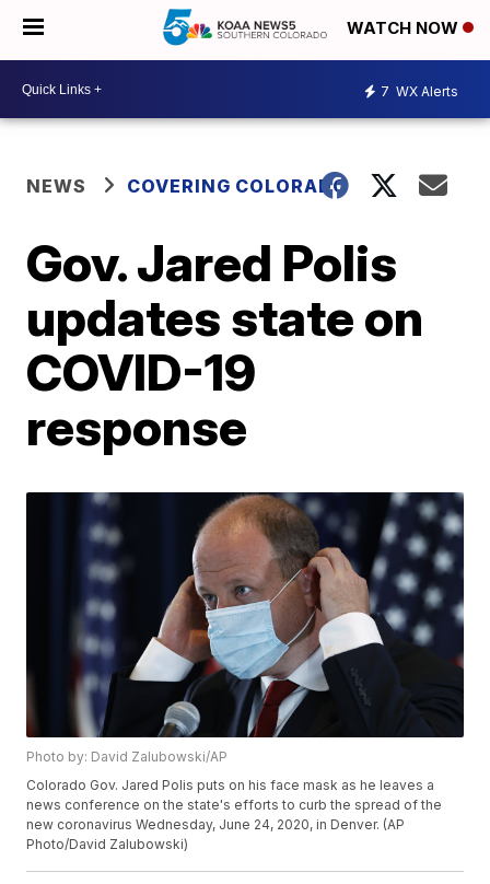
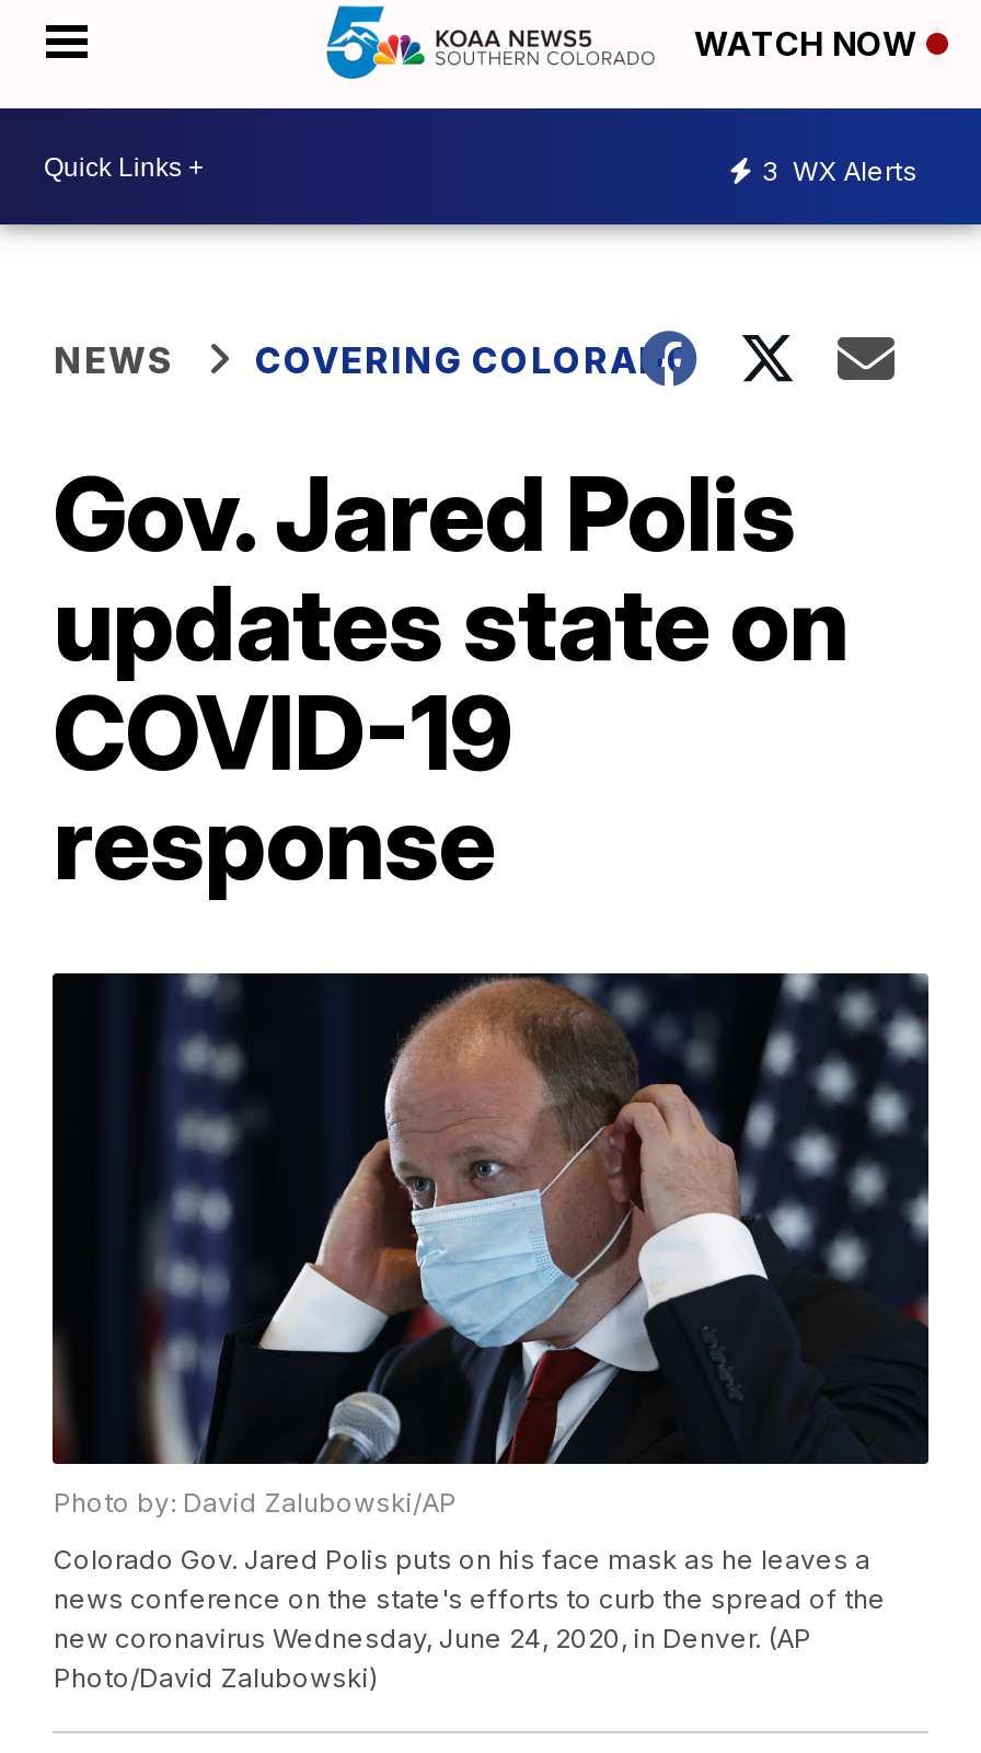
[381,83,458,99] 7 WX Alerts -> [762,153,917,186] 3 WX Alerts

